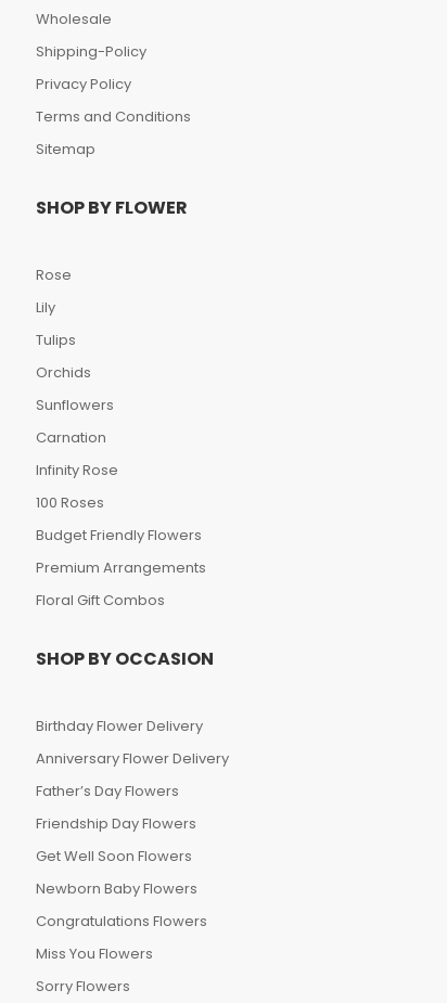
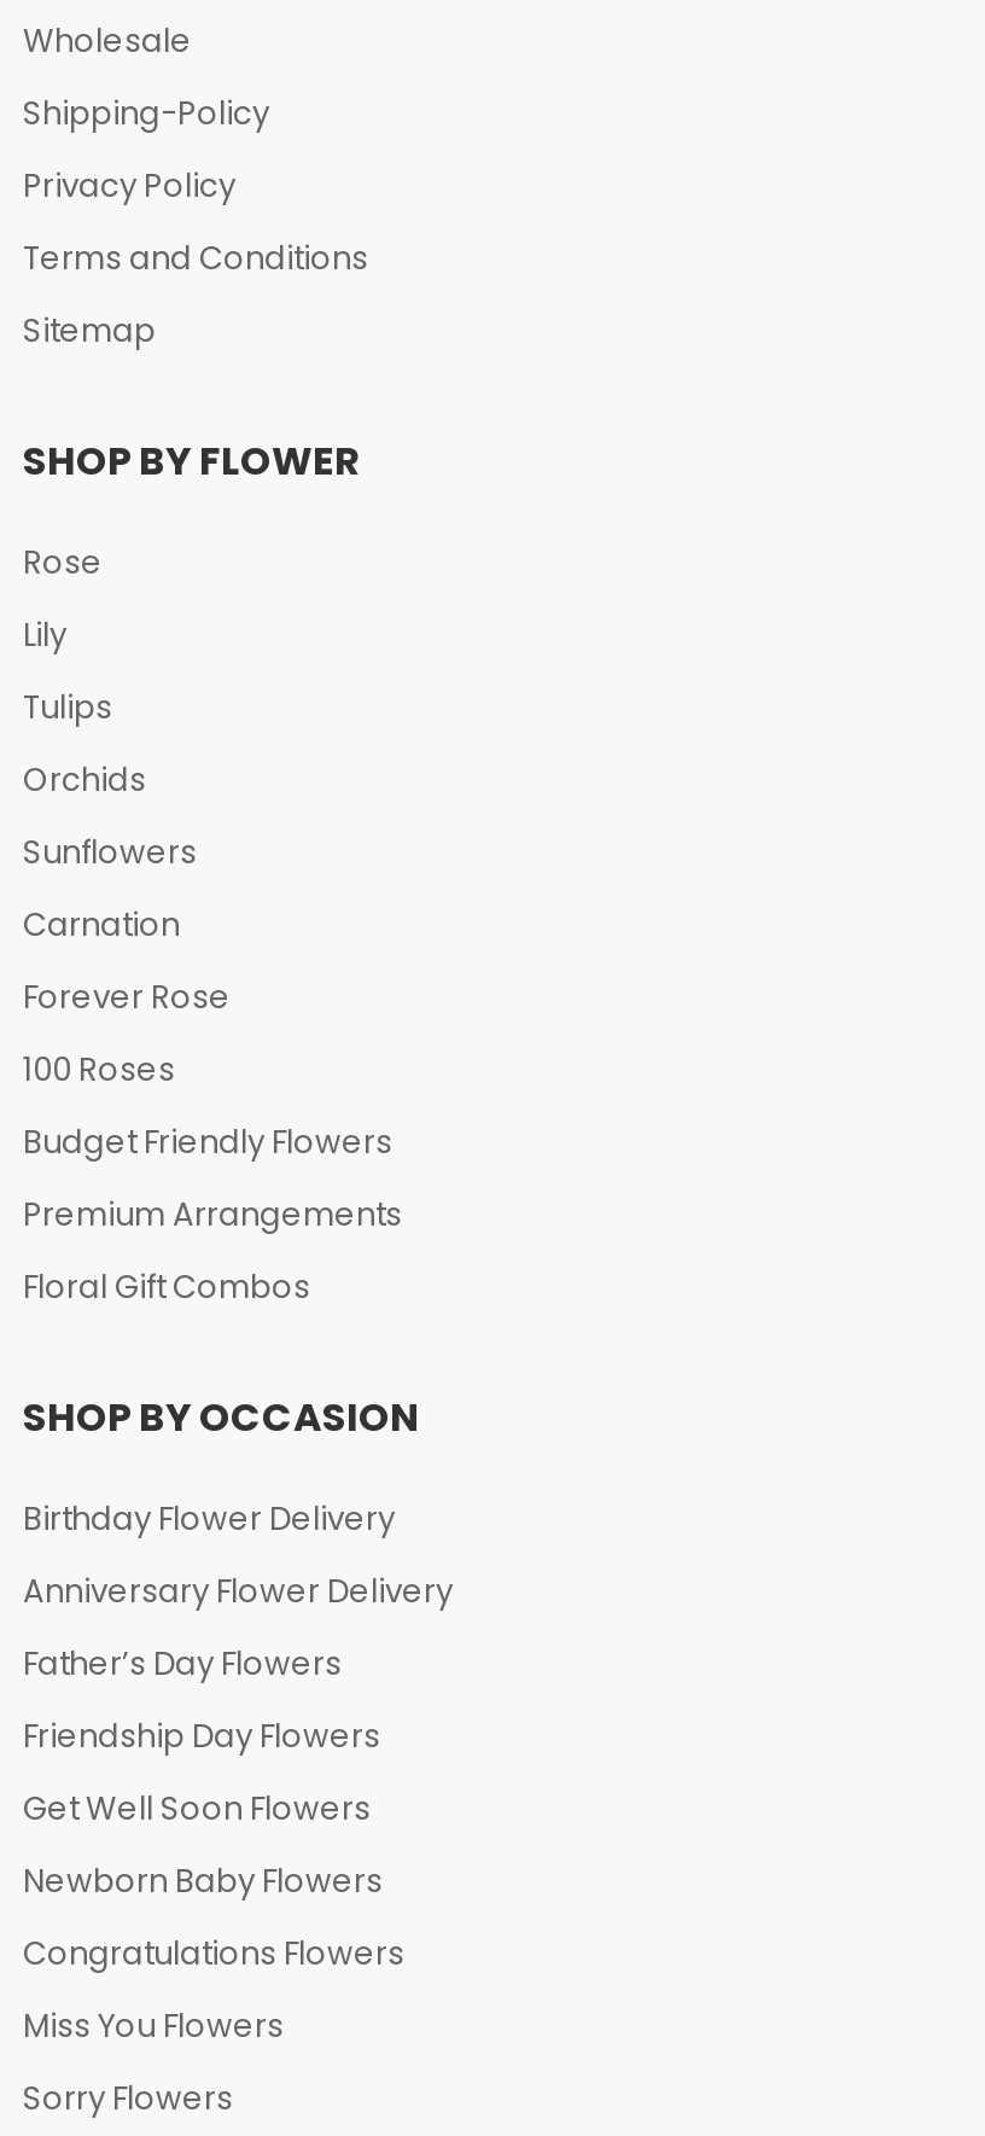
[36,460,118,480] Infinity Rose -> [23,974,231,1020] Forever Rose

